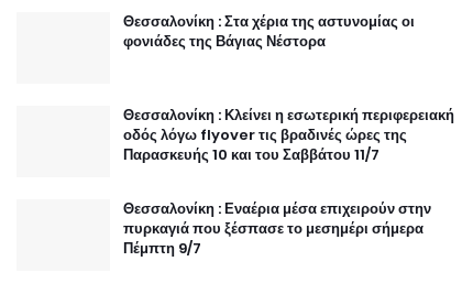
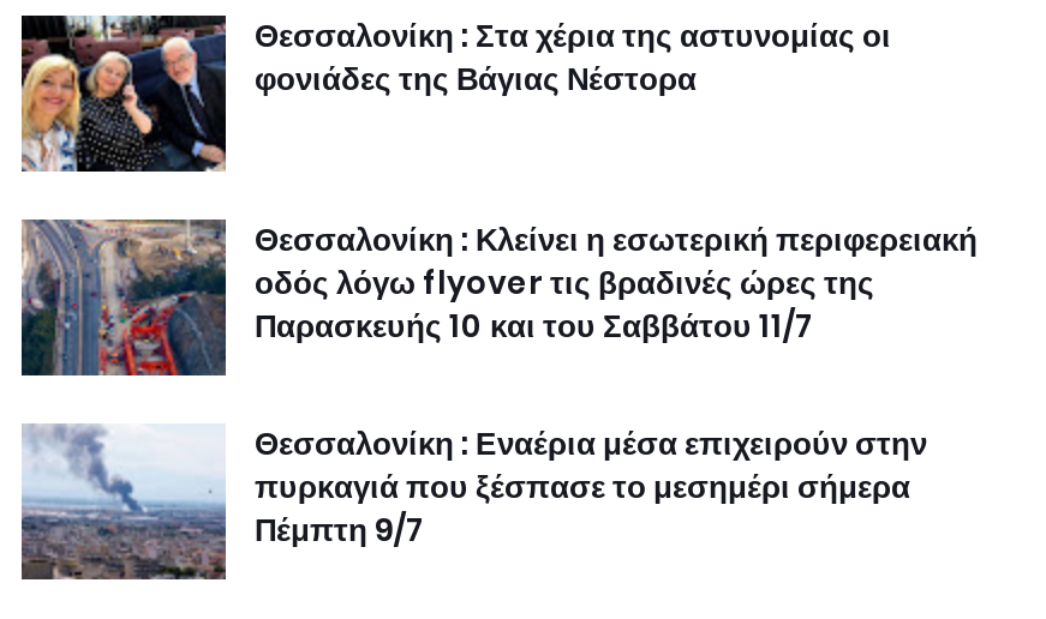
none -> [19,13,228,174] [image]
none -> [19,217,228,378] [image]
none -> [19,423,228,582] [image]

